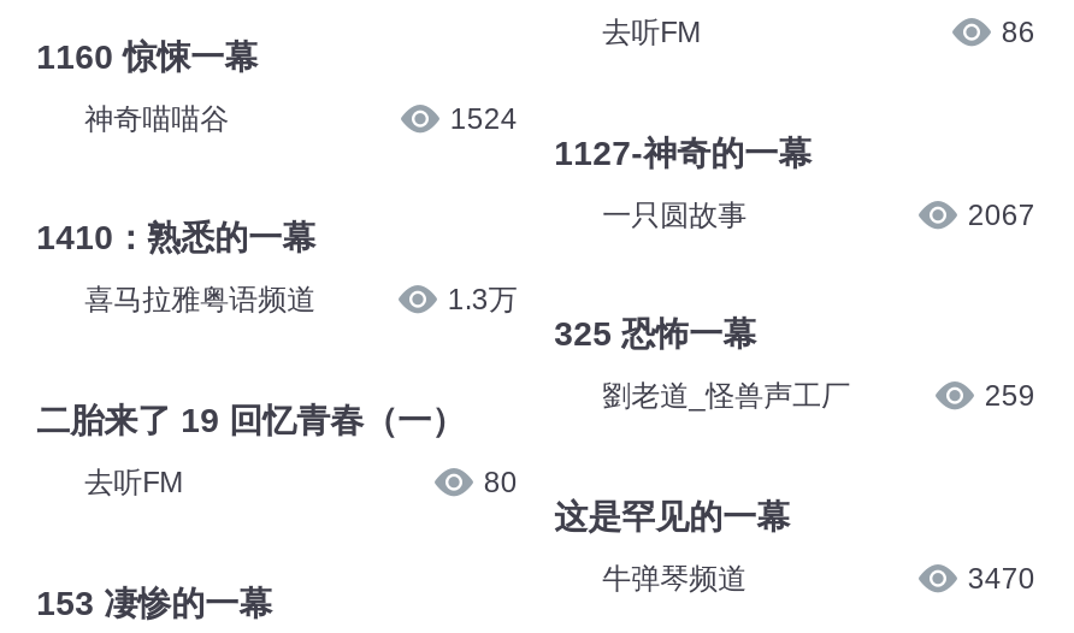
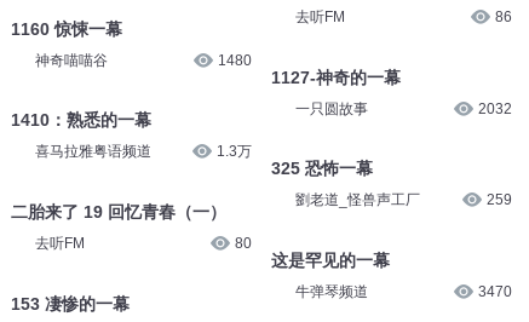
[450,102,517,136] 1524 -> [218,52,252,69] 1480
[968,198,1035,232] 2067 -> [479,100,513,117] 2032

